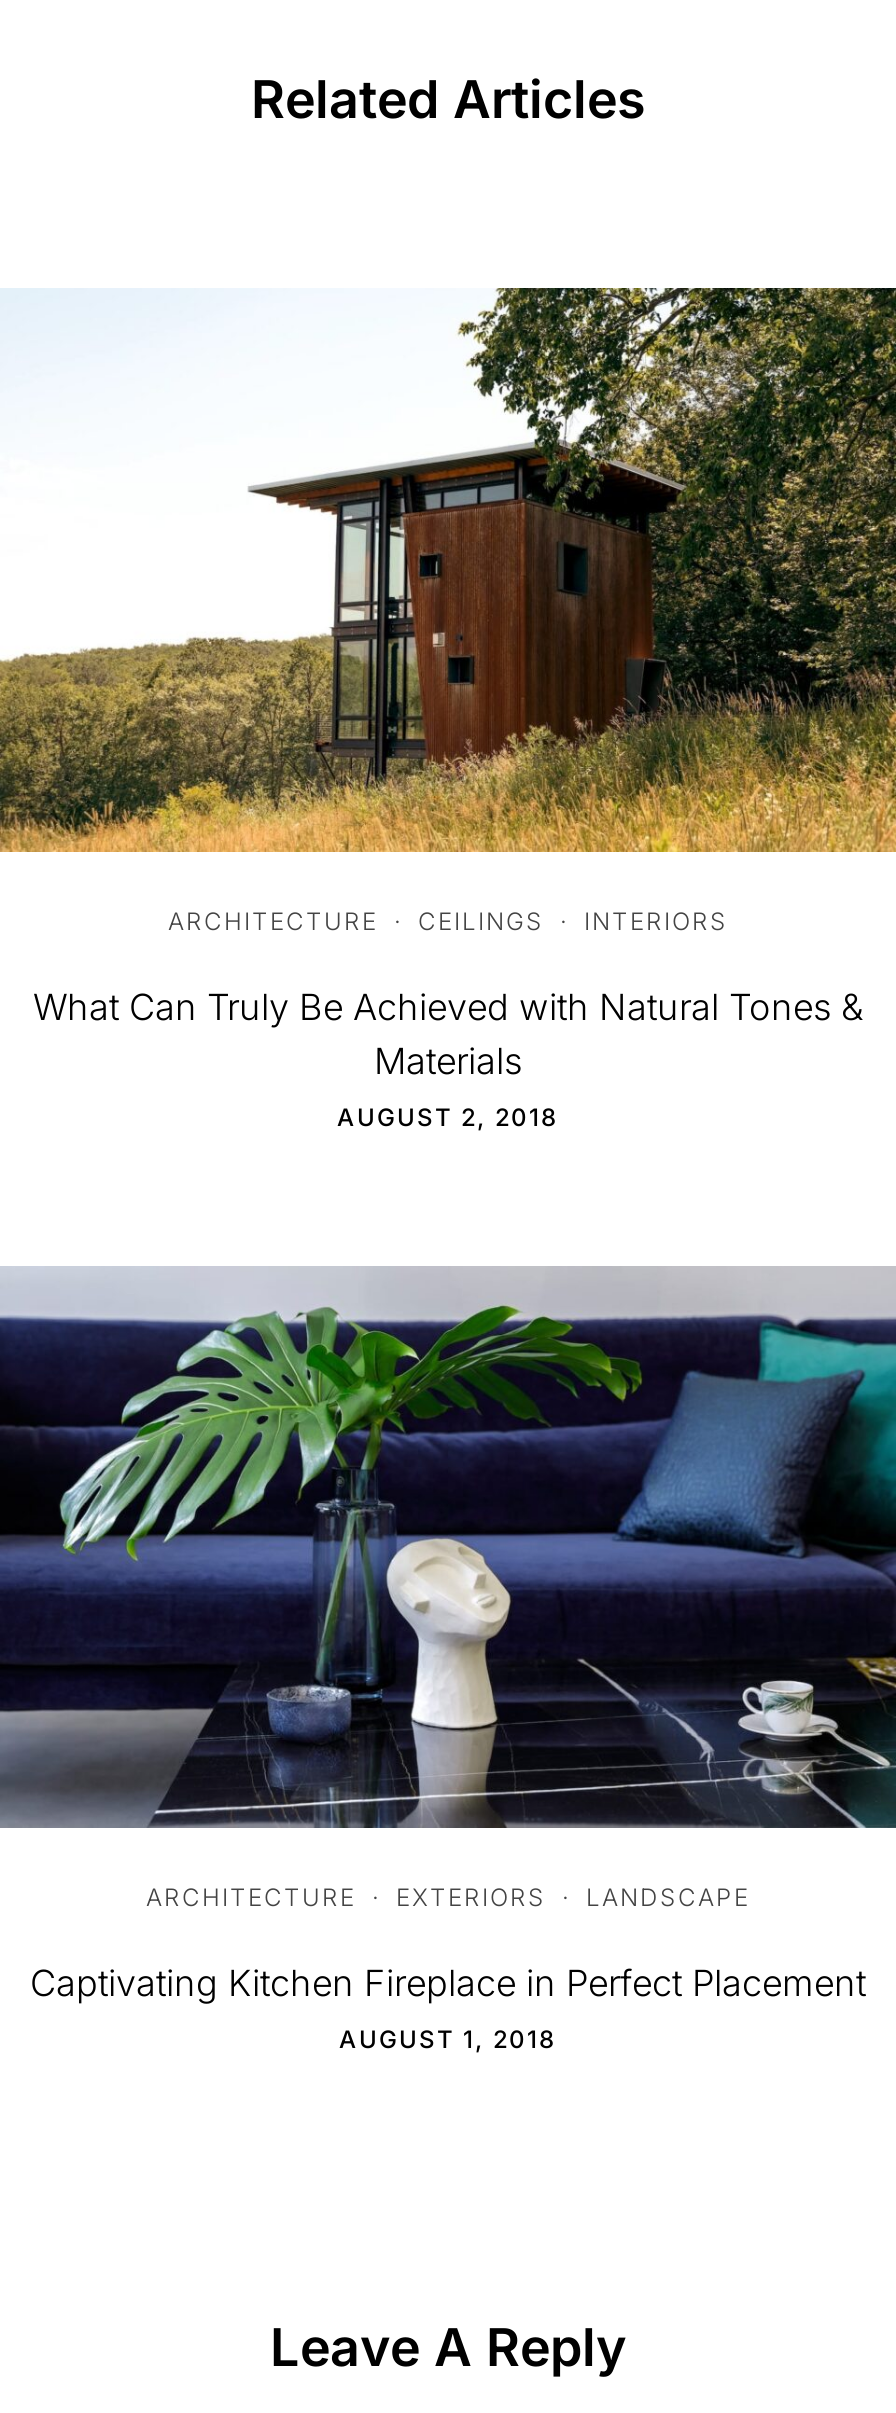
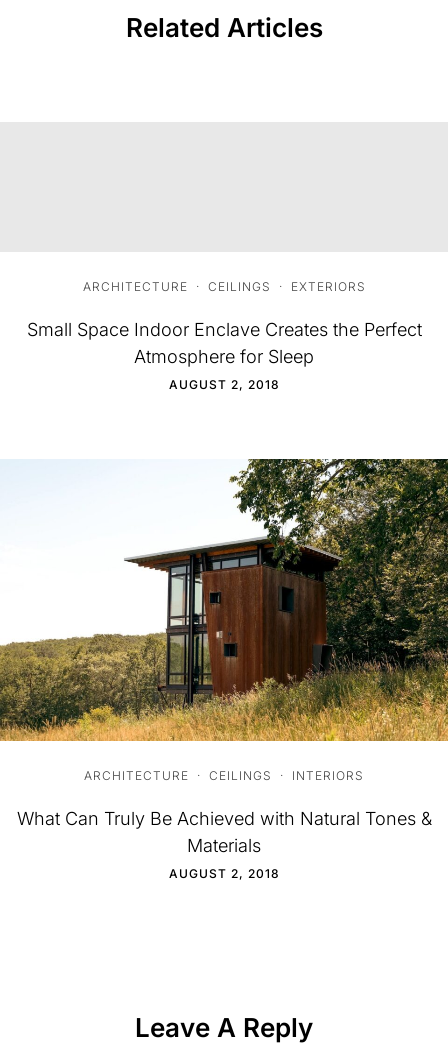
none -> [26,279,421,392] ARCHITECTURE · CEILINGS · EXTERIORS | Small Space Indoor Enclave Creates the Perfect | Atmosphere for Sleep | AUGUST 2, 2018
moved [0,284,896,1132] -> [0,457,448,881]: [image] | ARCHITECTURE · CEILINGS · INTERIORS | What Can Truly Be Achieved with Natural Tones & | Materials | AUGUST 2, 2018
[6,1266,890,2055] [image] | ARCHITECTURE · EXTERIORS · LANDSCAPE | Captivating Kitchen Fireplace in Perfect Placement | AUGUST 1, 2018 -> none

